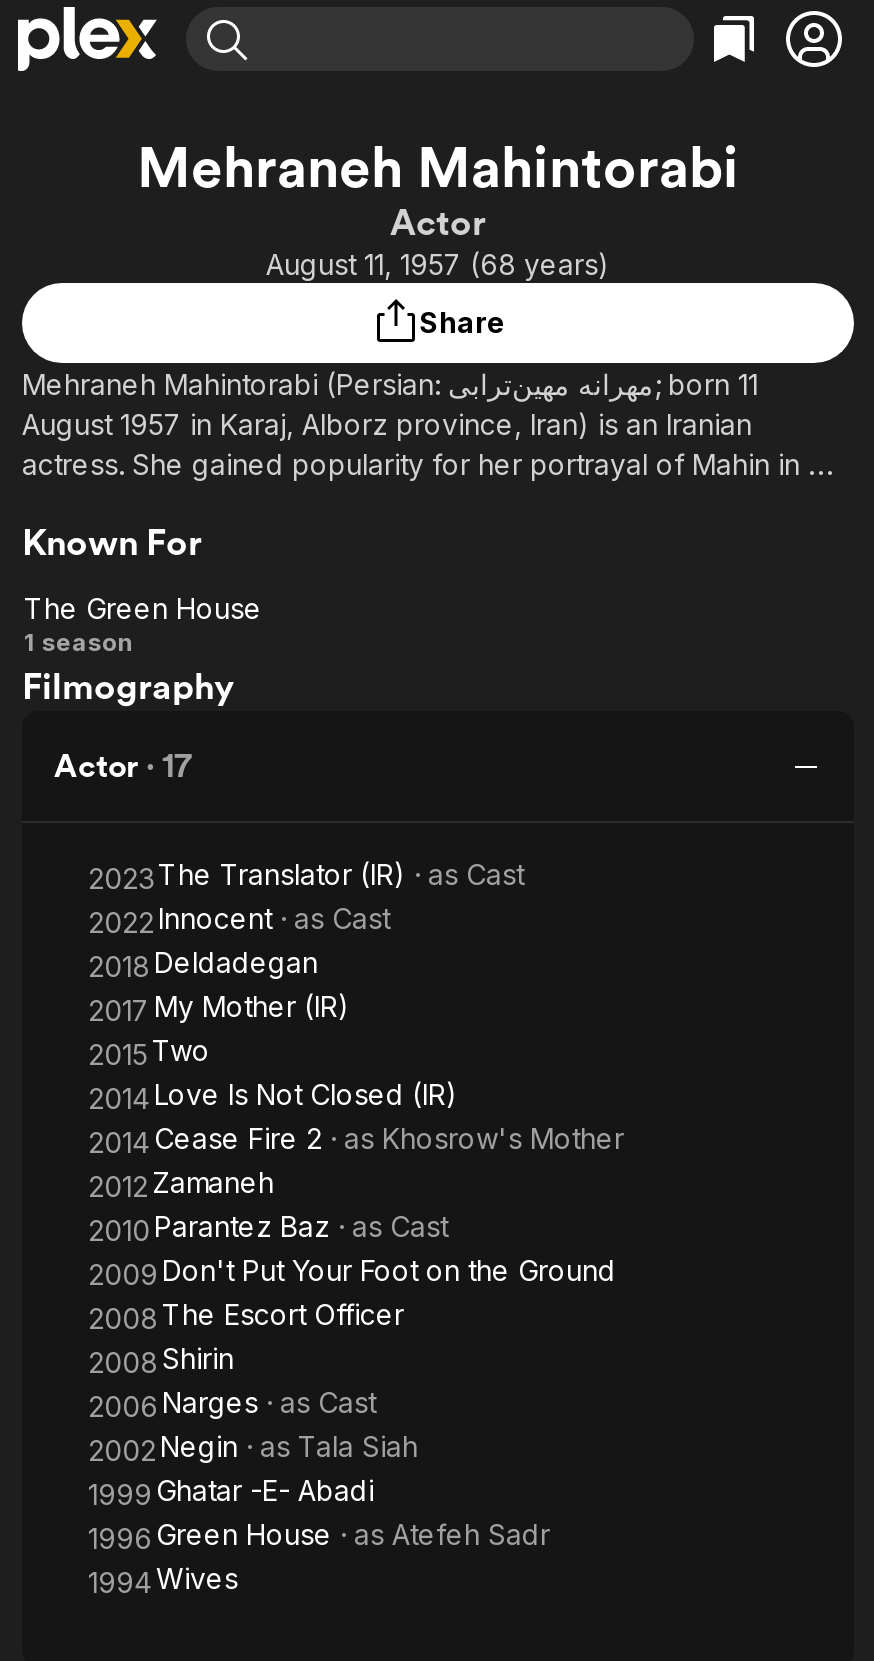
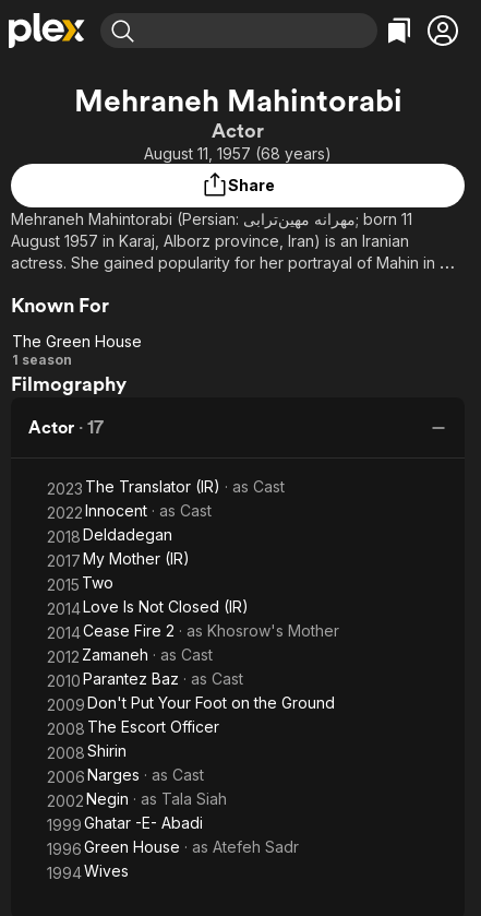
[88,1165,274,1203] 2012 Zamaneh -> [47,645,213,666] 2012 Zamaneh · as Cast

